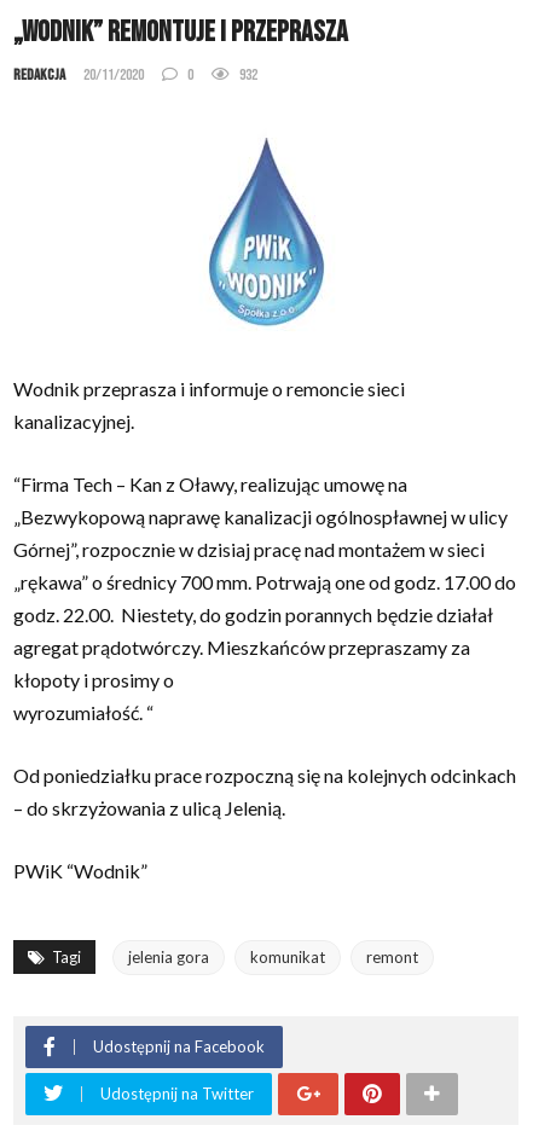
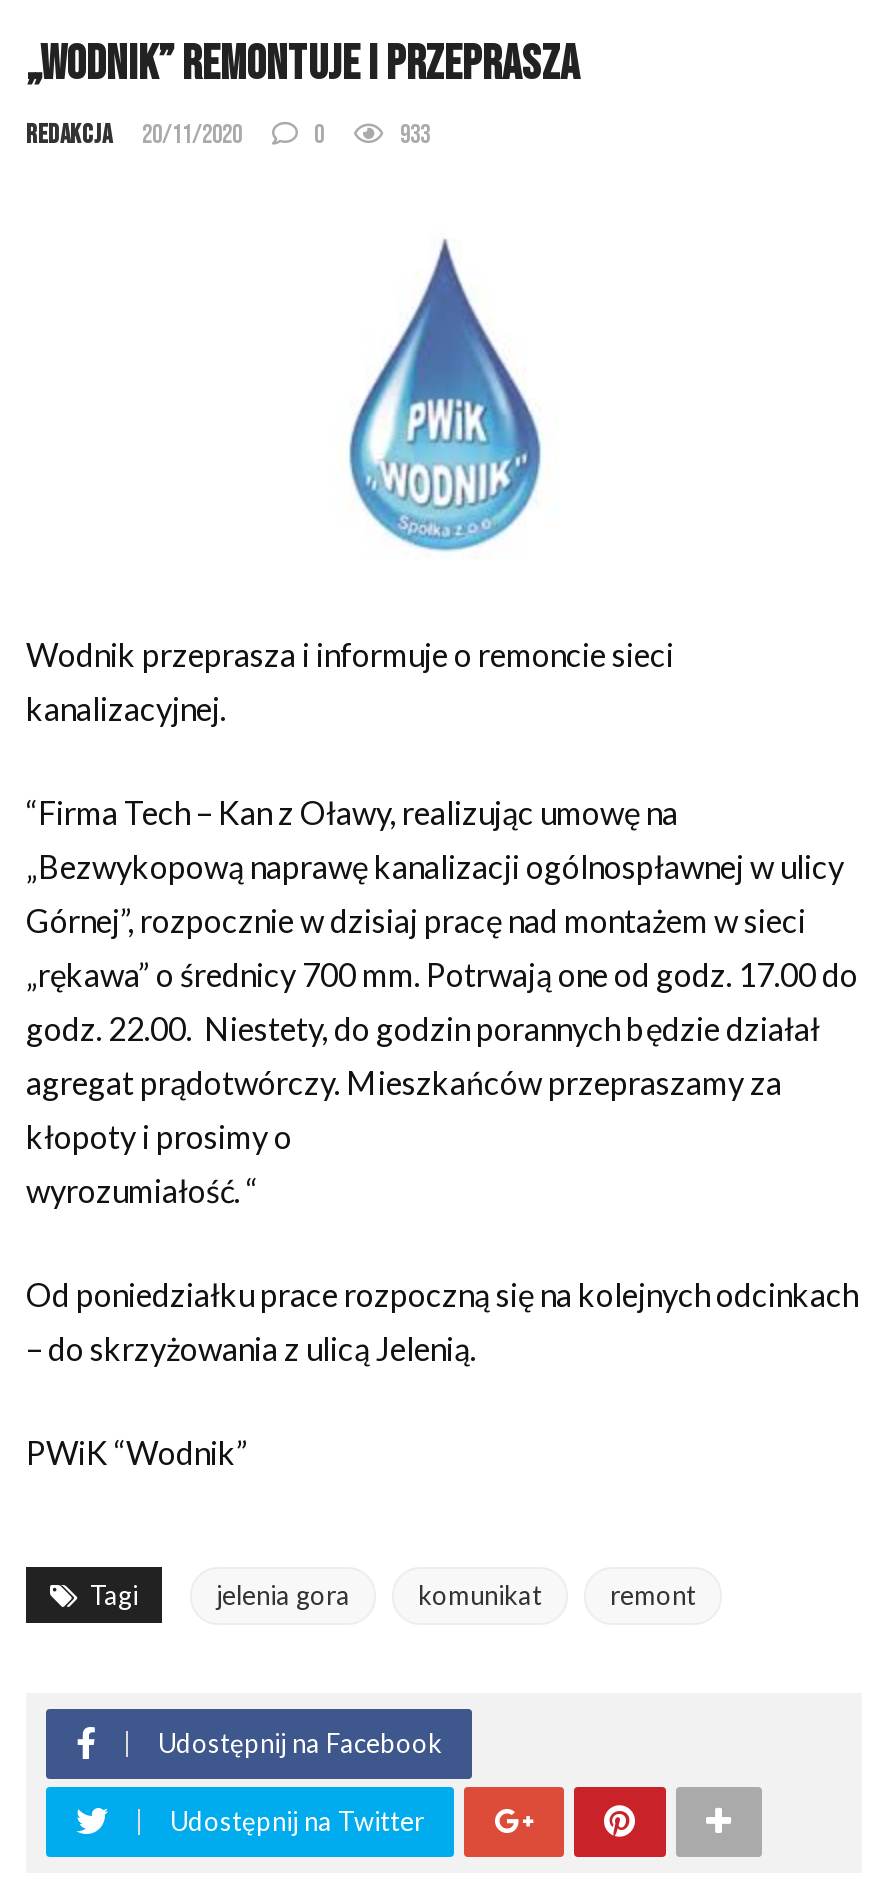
[239,65,257,85] 932 -> [400,119,430,151] 933

